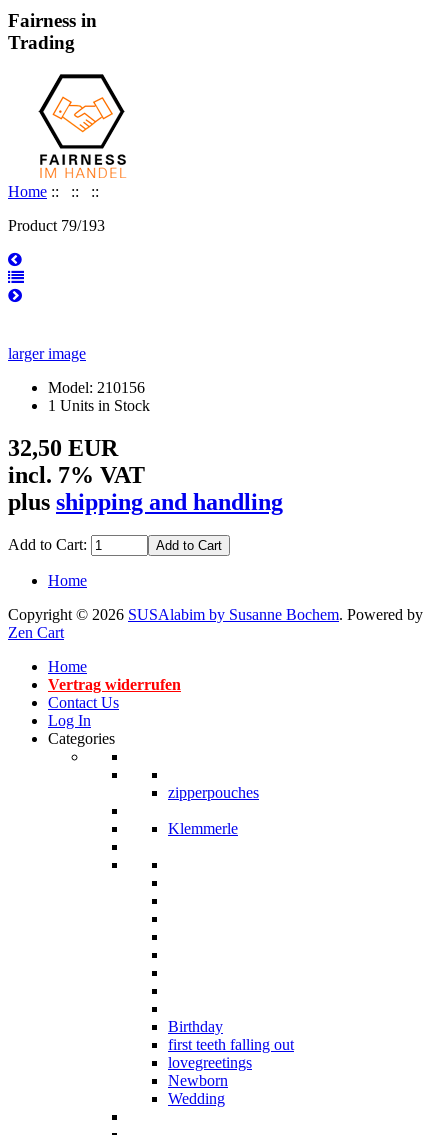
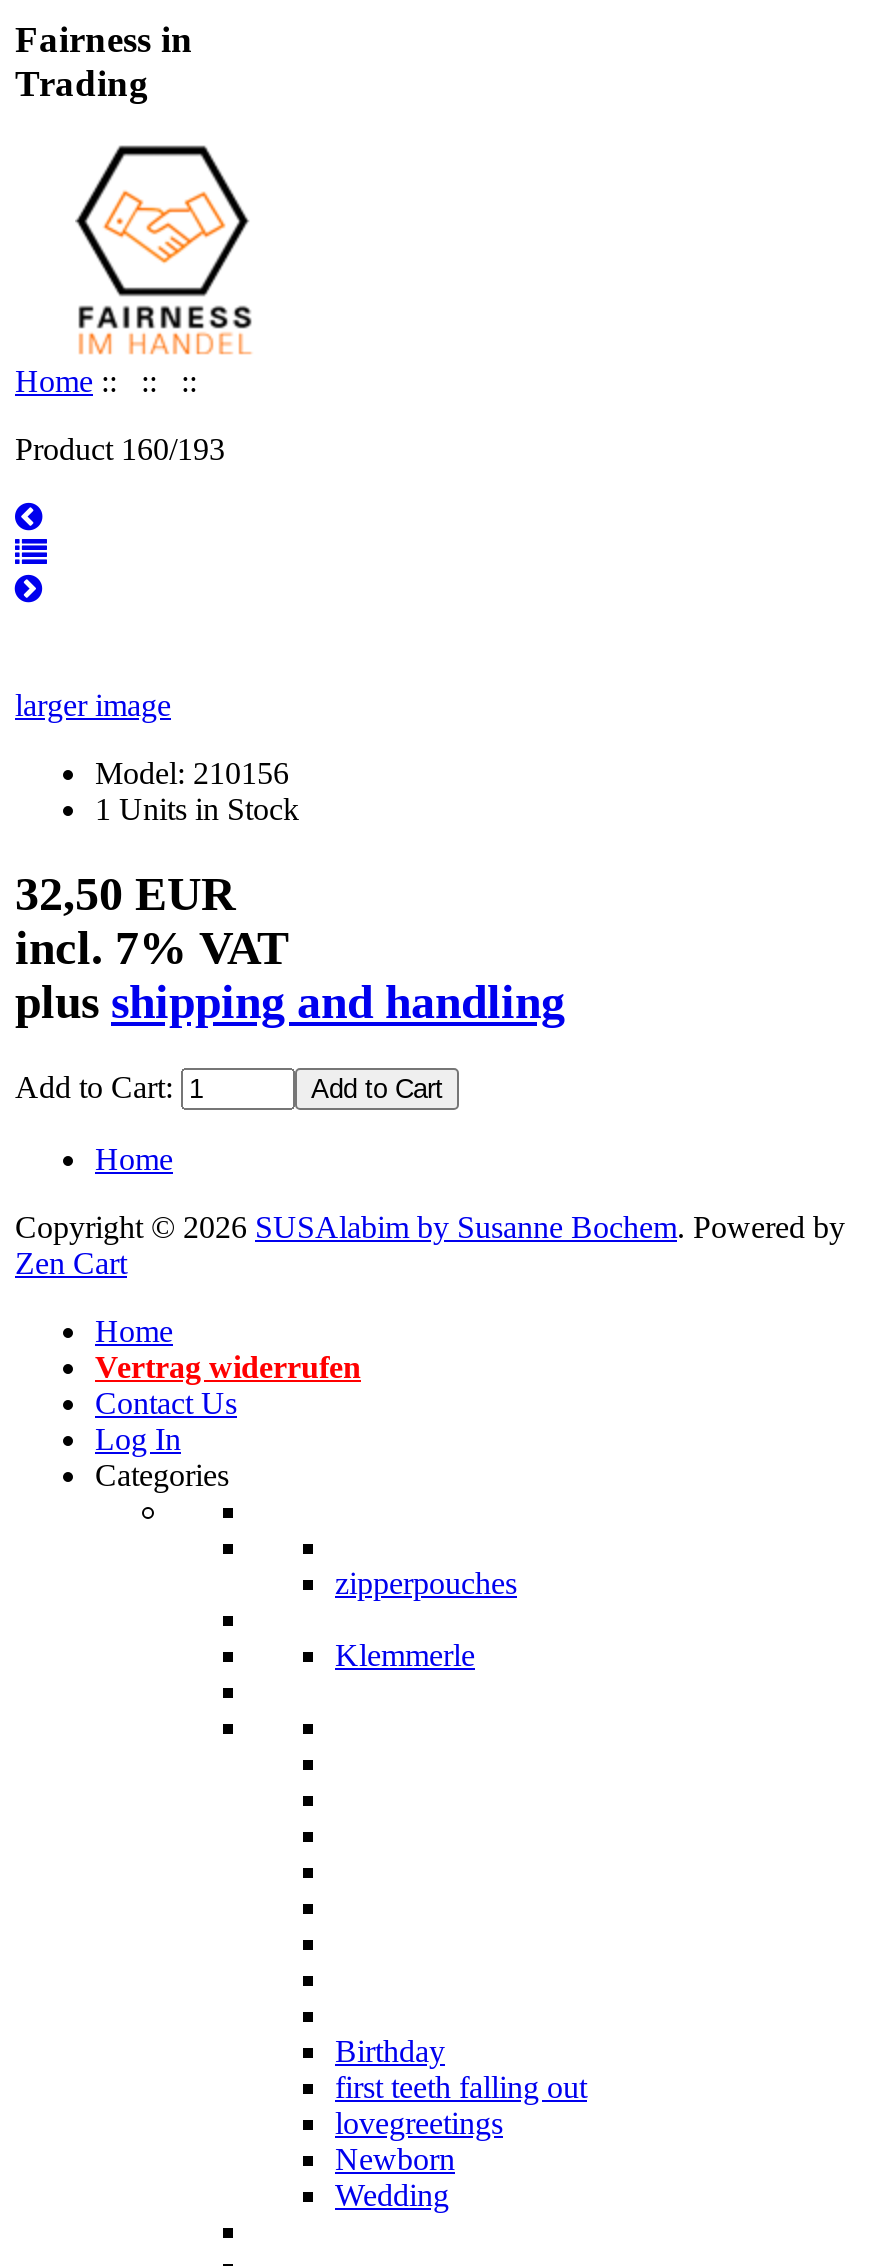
[8,217,105,234] Product 79/193 -> [15,432,225,466] Product 160/193

